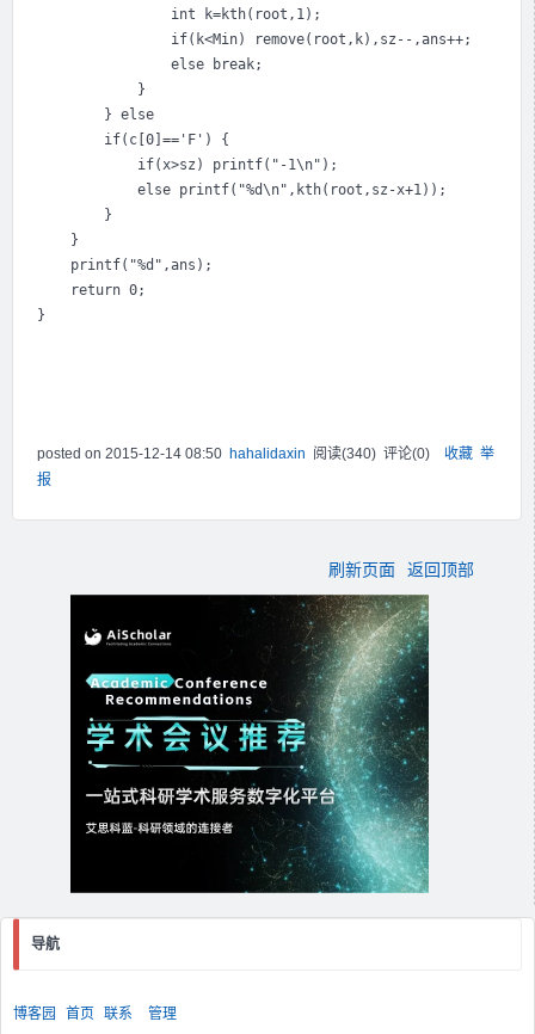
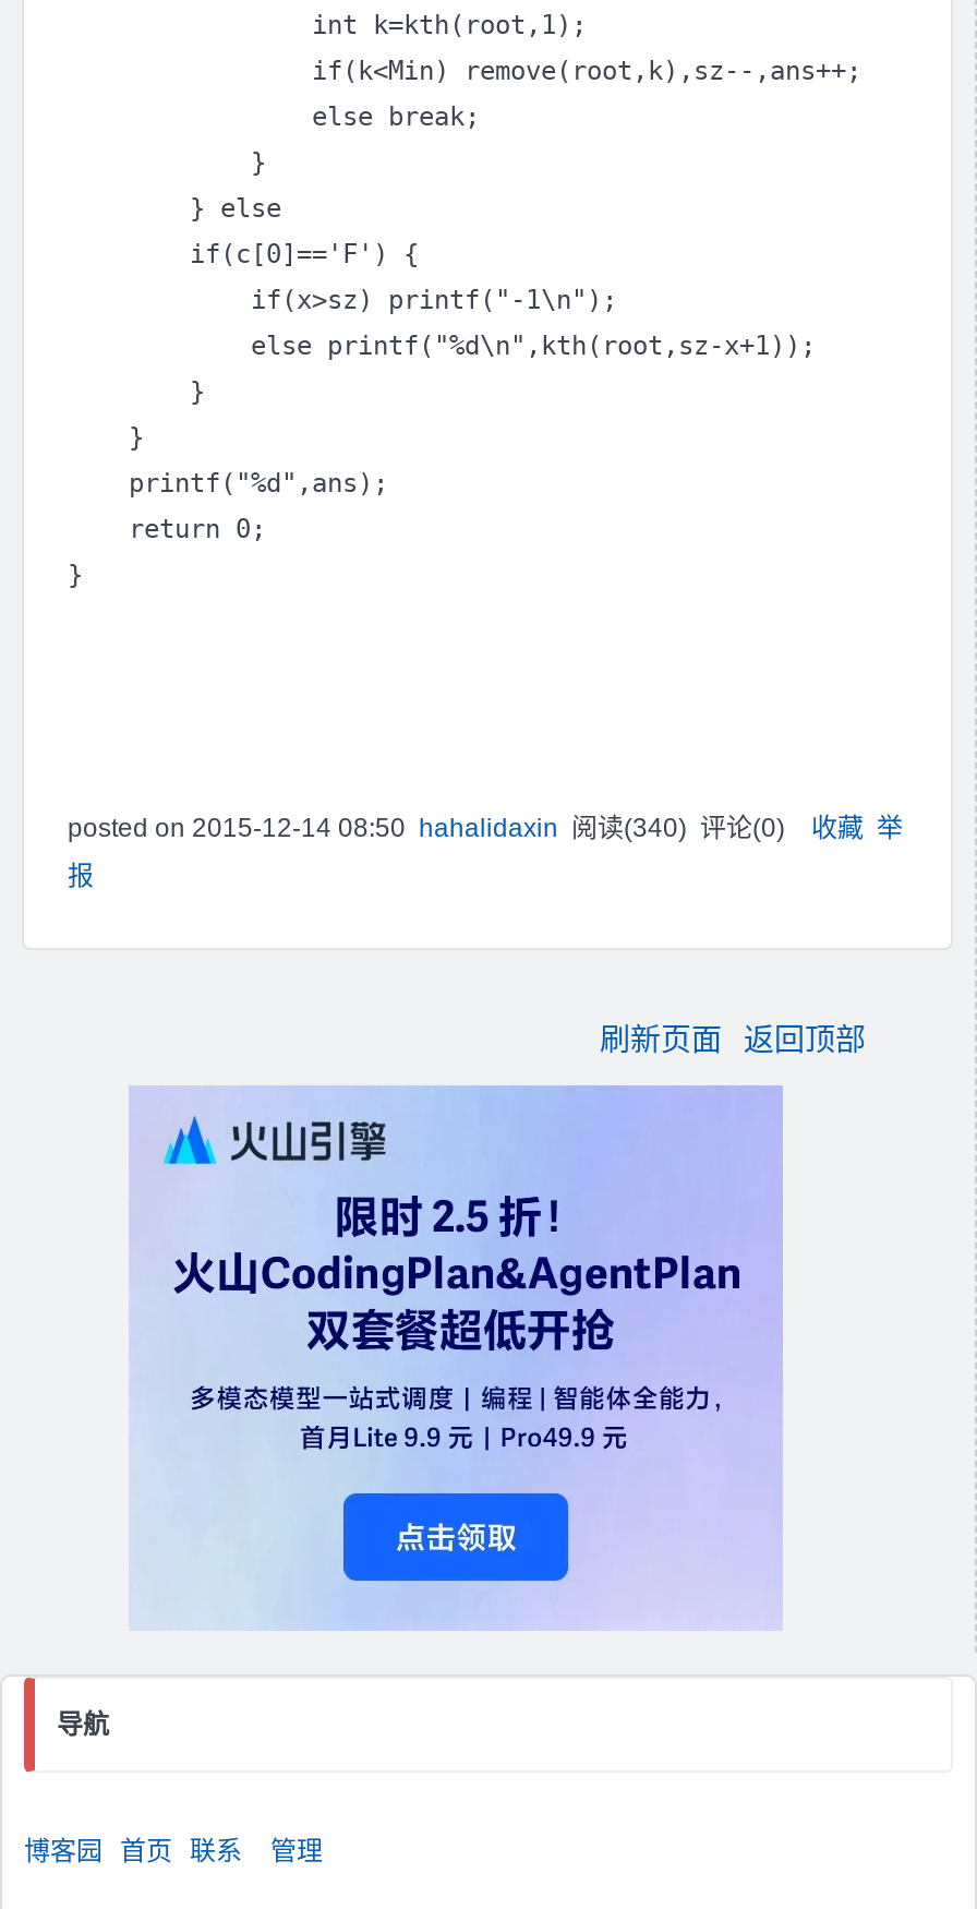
[69,593,430,894] [image] -> [129,1084,783,1632] [image]

